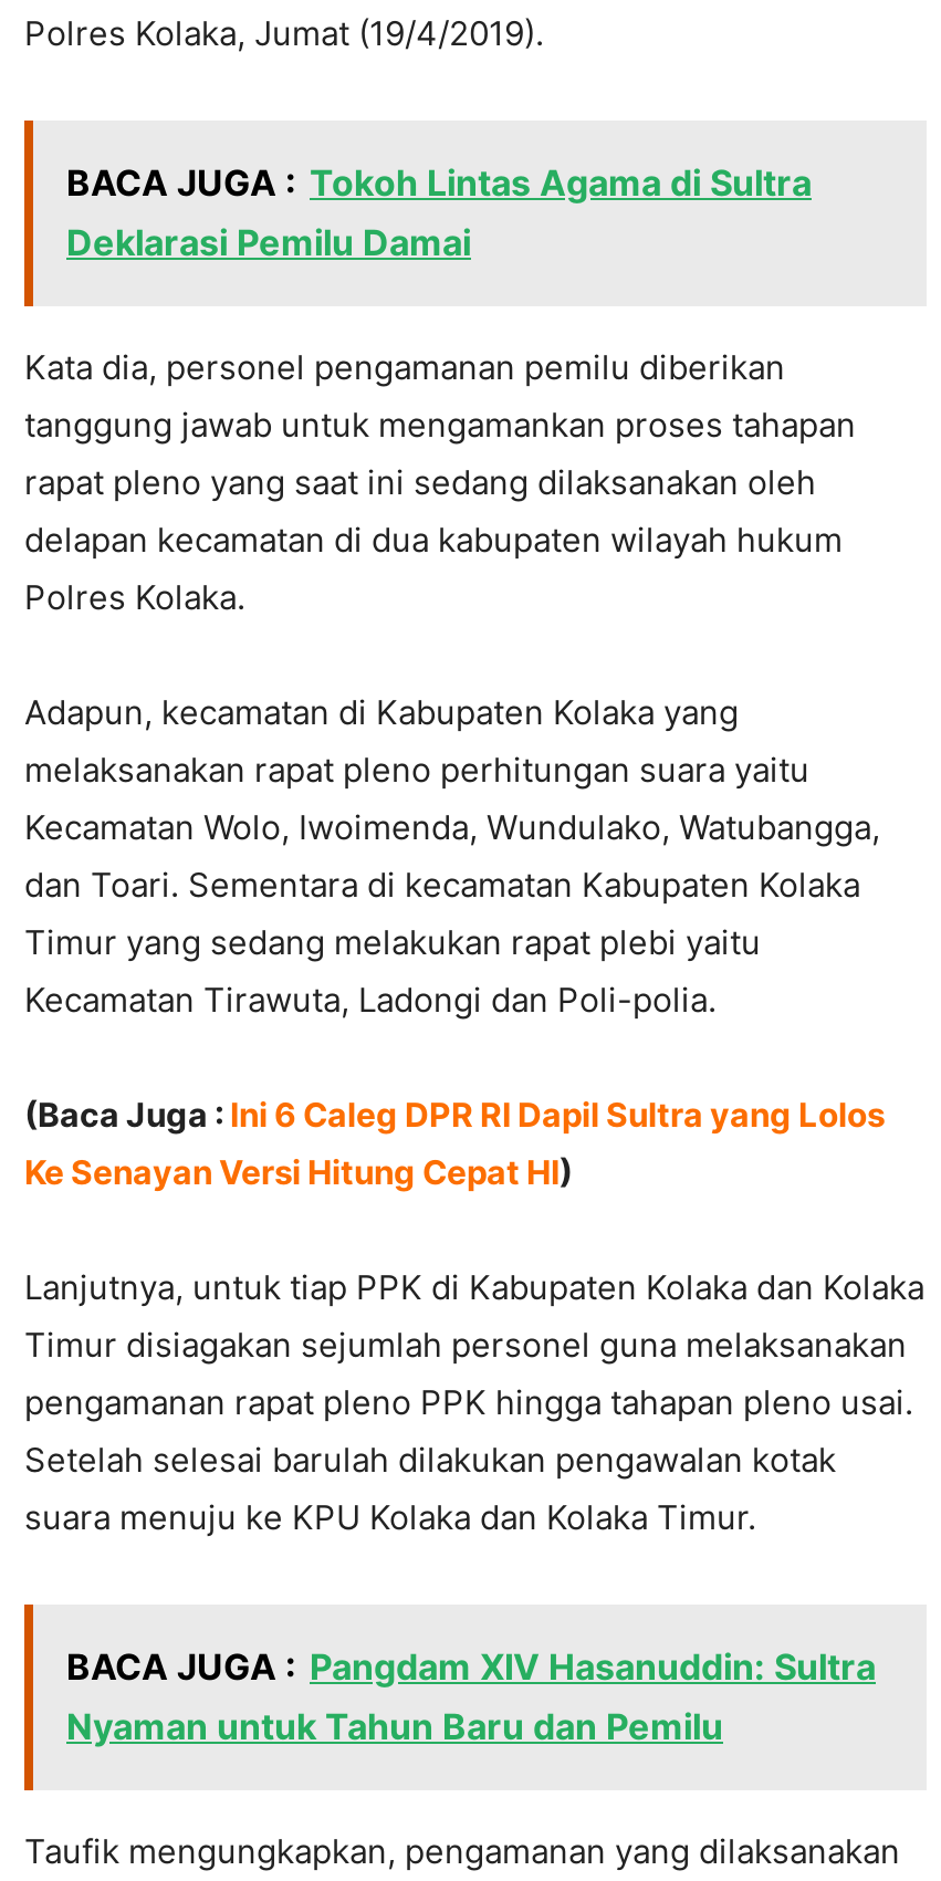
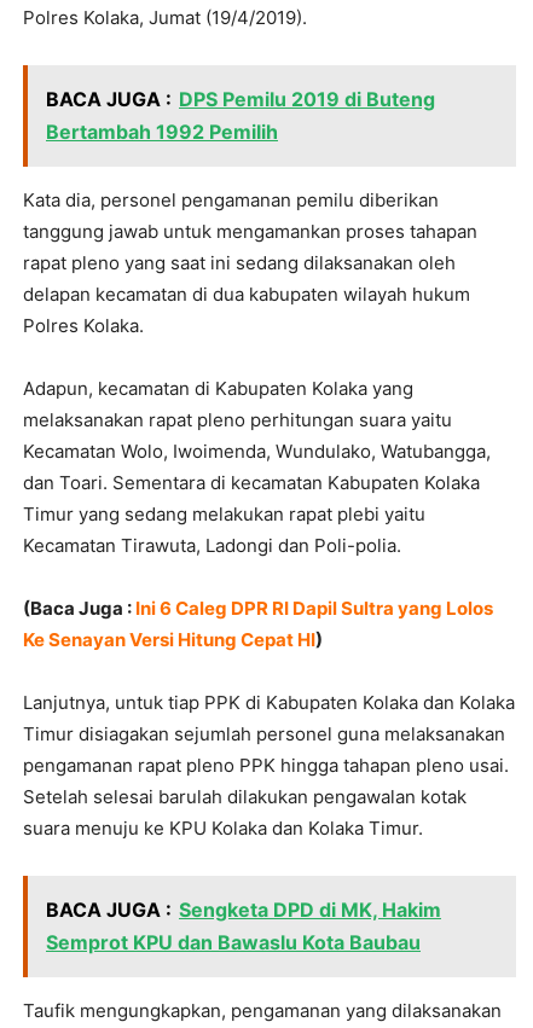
[66,159,812,263] BACA JUGA : Tokoh Lintas Agama di Sultra | Deklarasi Pemilu Damai -> [46,87,435,144] BACA JUGA : DPS Pemilu 2019 di Buteng | Bertambah 1992 Pemilih
[66,1643,876,1747] BACA JUGA : Pangdam XIV Hasanuddin: Sultra | Nyaman untuk Tahun Baru dan Pemilu -> [46,898,441,955] BACA JUGA : Sengketa DPD di MK, Hakim | Semprot KPU dan Bawaslu Kota Baubau

